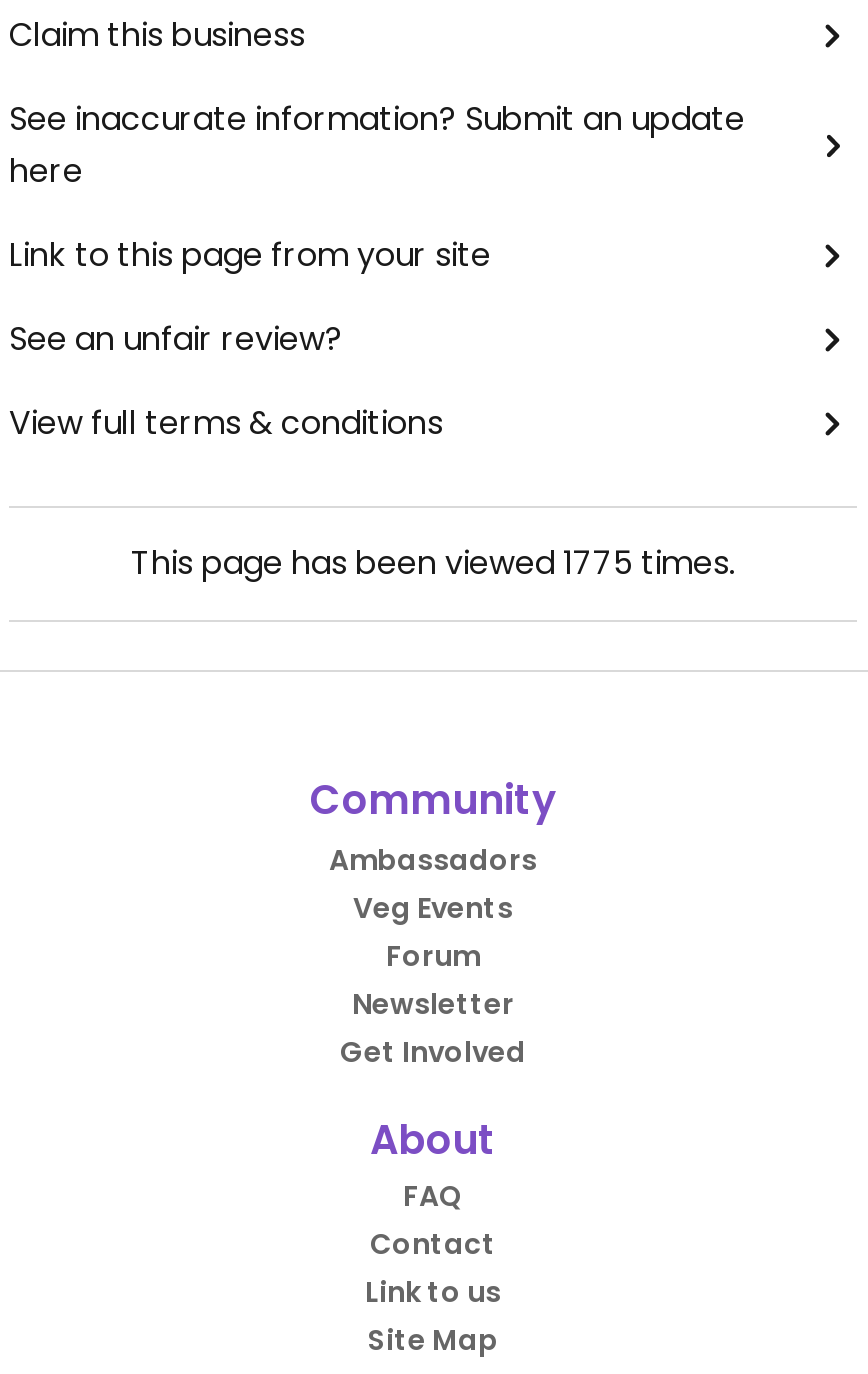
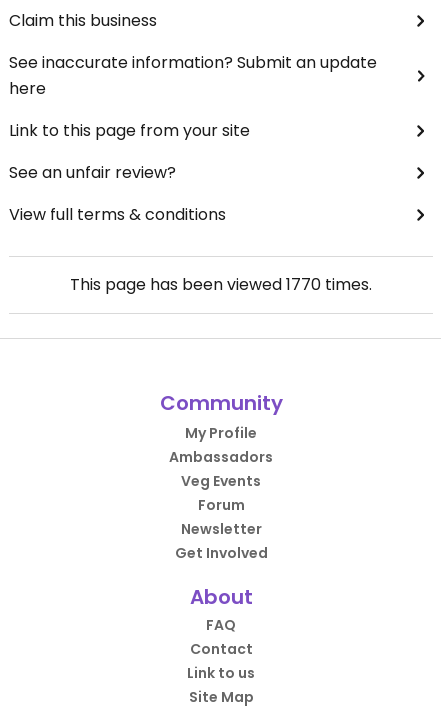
[131,540,735,586] This page has been viewed 1775 times. -> [70,273,372,296] This page has been viewed 1770 times.
none -> [185,423,257,443] My Profile

